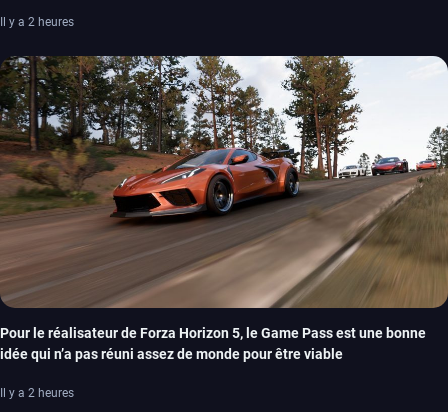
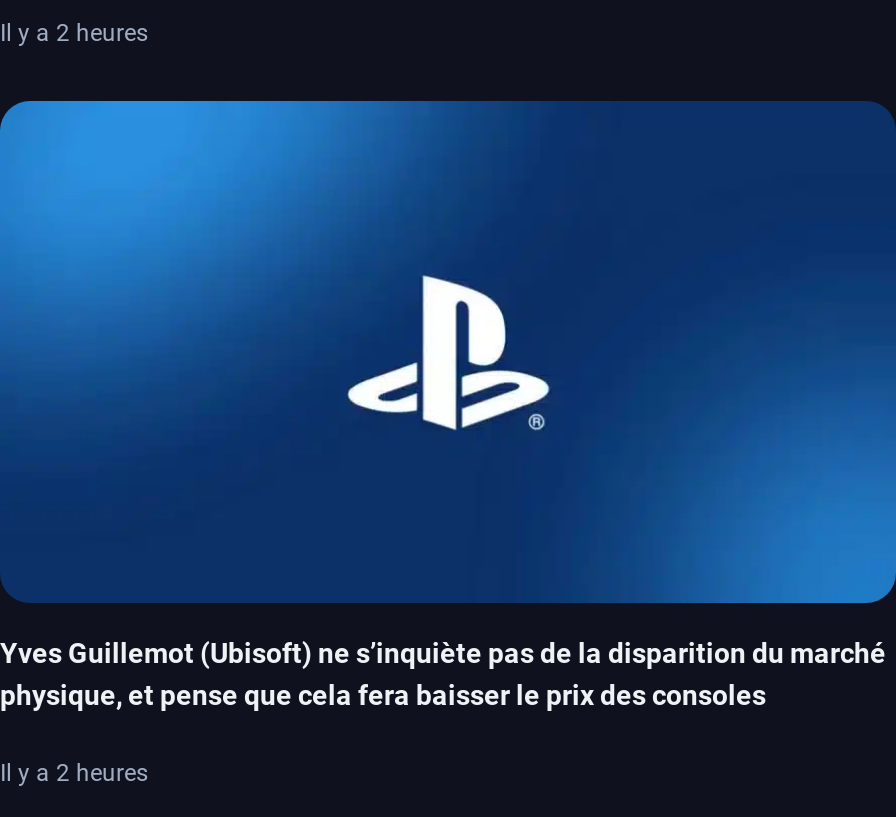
[0,55,445,362] [image] | Pour le réalisateur de Forza Horizon 5, le Game Pass est une bonne | idée qui n’a pas réuni assez de monde pour être viable -> [0,98,890,712] [image] | Yves Guillemot (Ubisoft) ne s’inquiète pas de la disparition du marché | physique, et pense que cela fera baisser le prix des consoles

